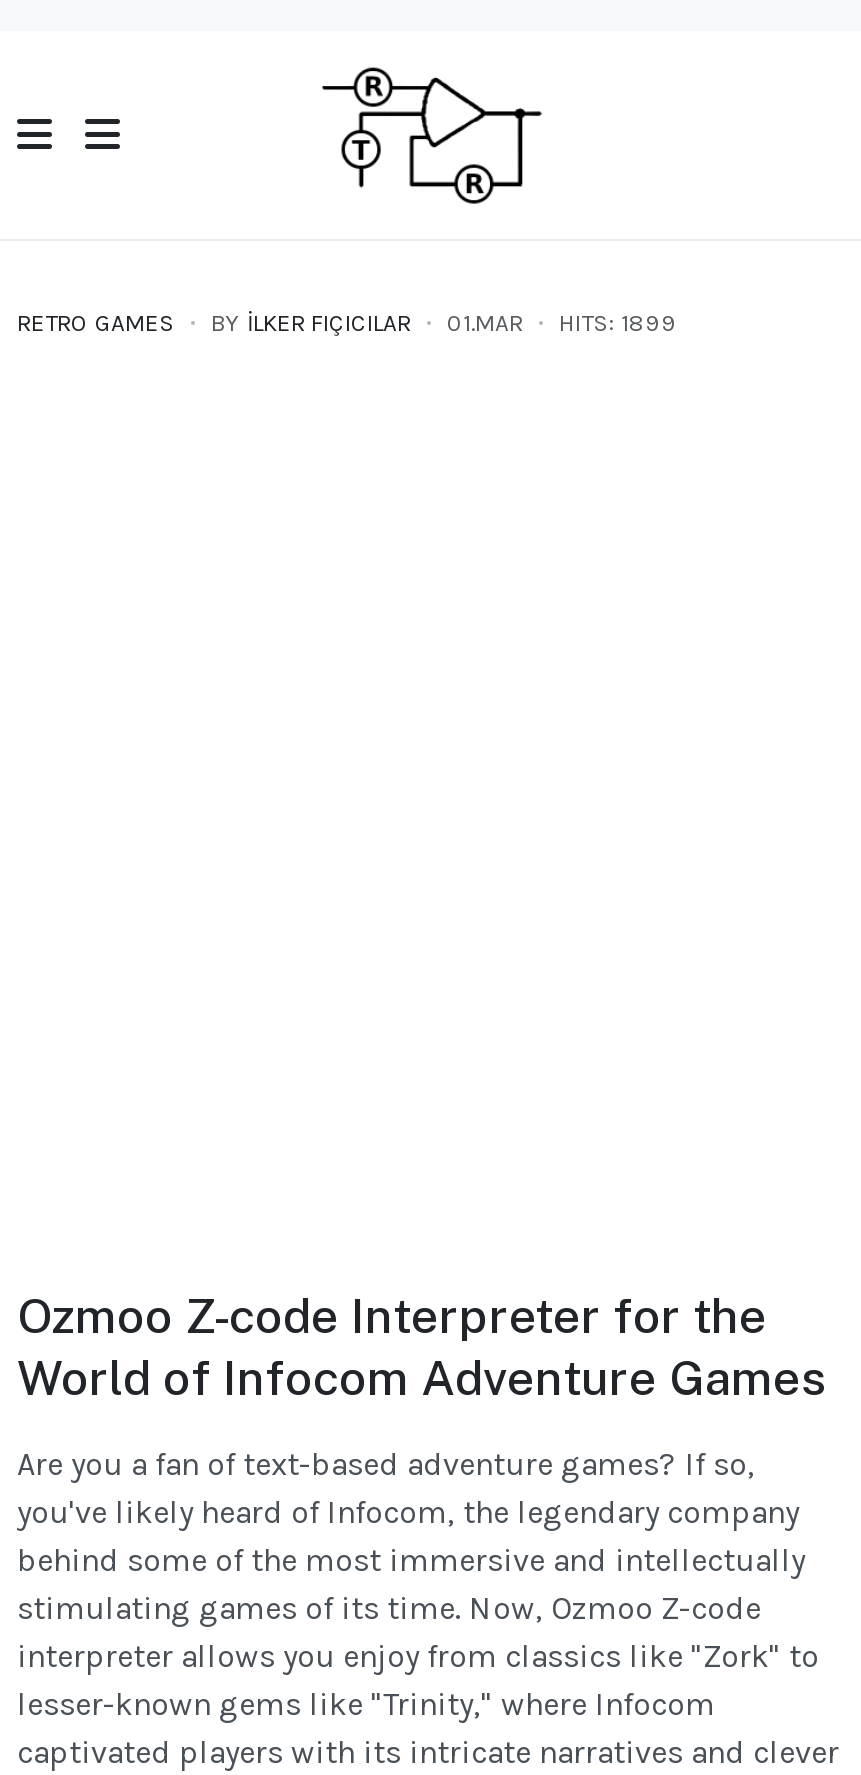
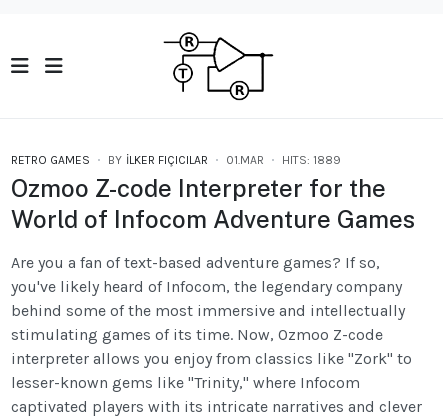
[17,309,677,337] RETRO GAMES BY İLKER FIÇICILAR 01.MAR HITS: 1899 -> [11,153,341,167] RETRO GAMES BY İLKER FIÇICILAR 01.MAR HITS: 1889

